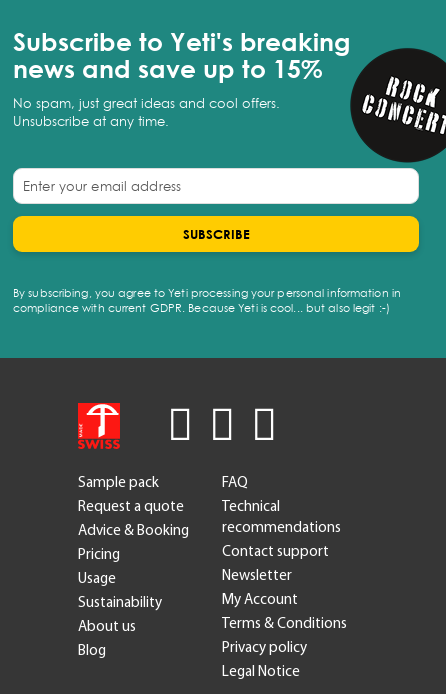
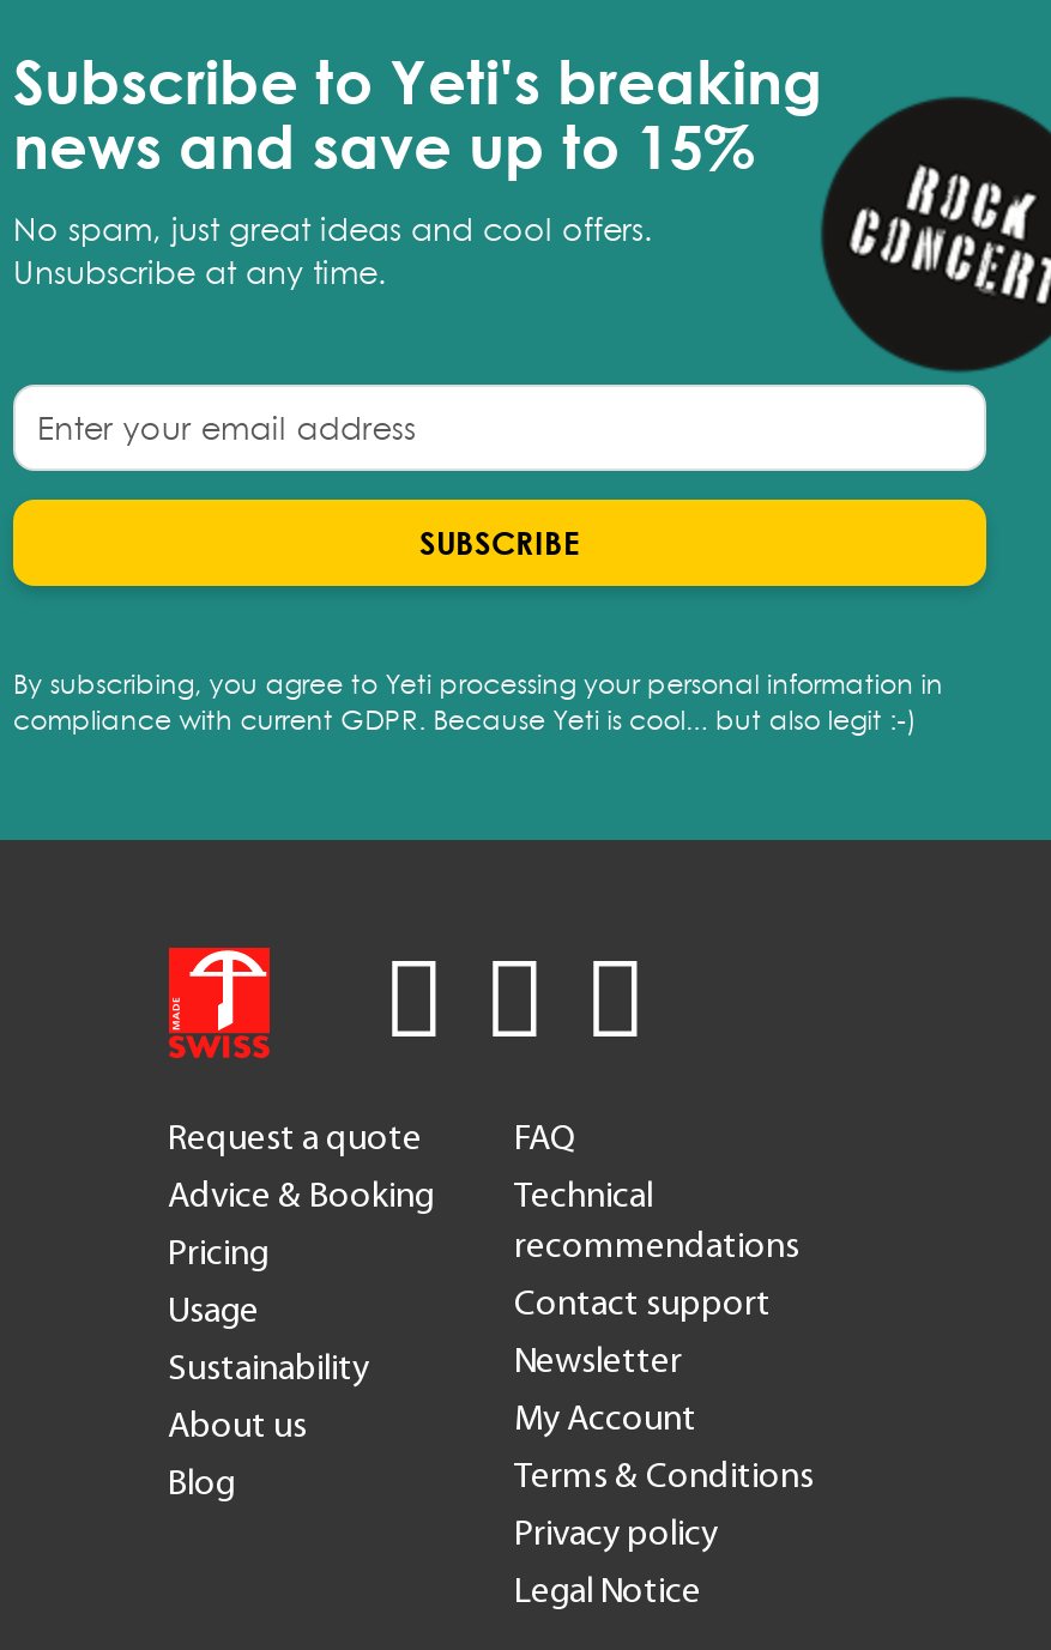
[77,473,158,491] Sample pack -> none
moved [77,497,188,659] -> [168,1115,434,1503]: Request a quote | Advice & Booking | Pricing | Usage | Sustainability | About us | Blog

